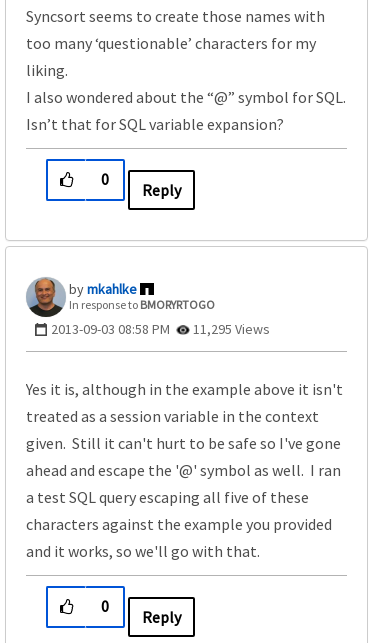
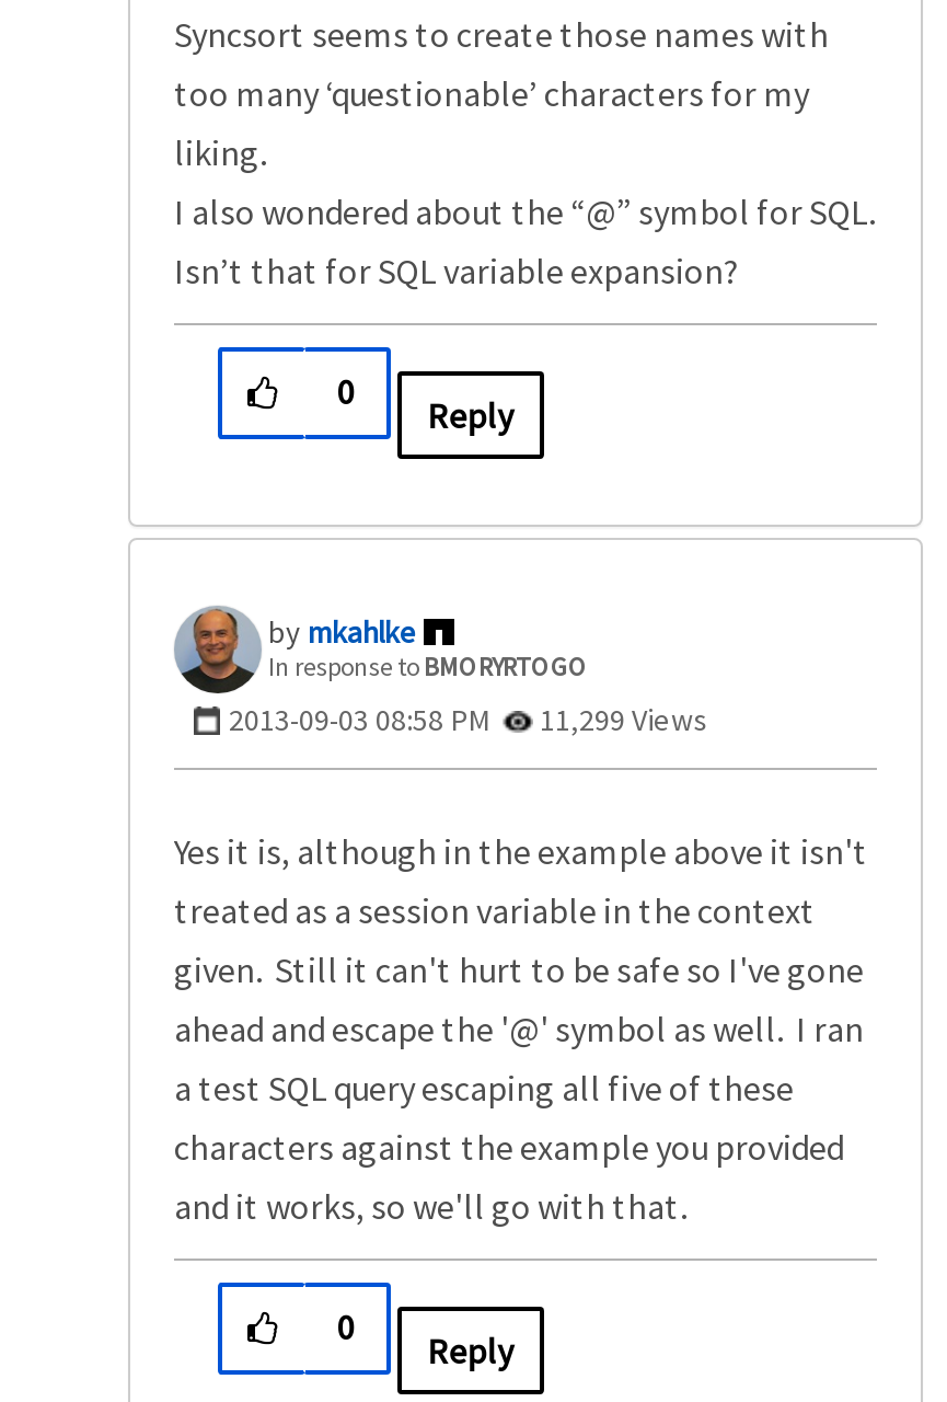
[51,320,270,338] 2013-09-03 08:58 PM 11,295 Views -> [229,699,708,739] 2013-09-03 08:58 PM 11,299 Views

